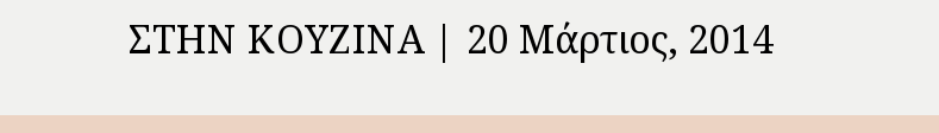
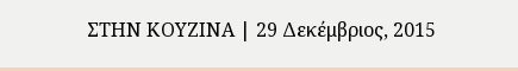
[129,13,774,65] ΣΤΗΝ ΚΟΥΖΊΝΑ 20 Μάρτιος, 2014 -> [86,16,435,42] ΣΤΗΝ ΚΟΥΖΊΝΑ 29 Δεκέμβριος, 2015

